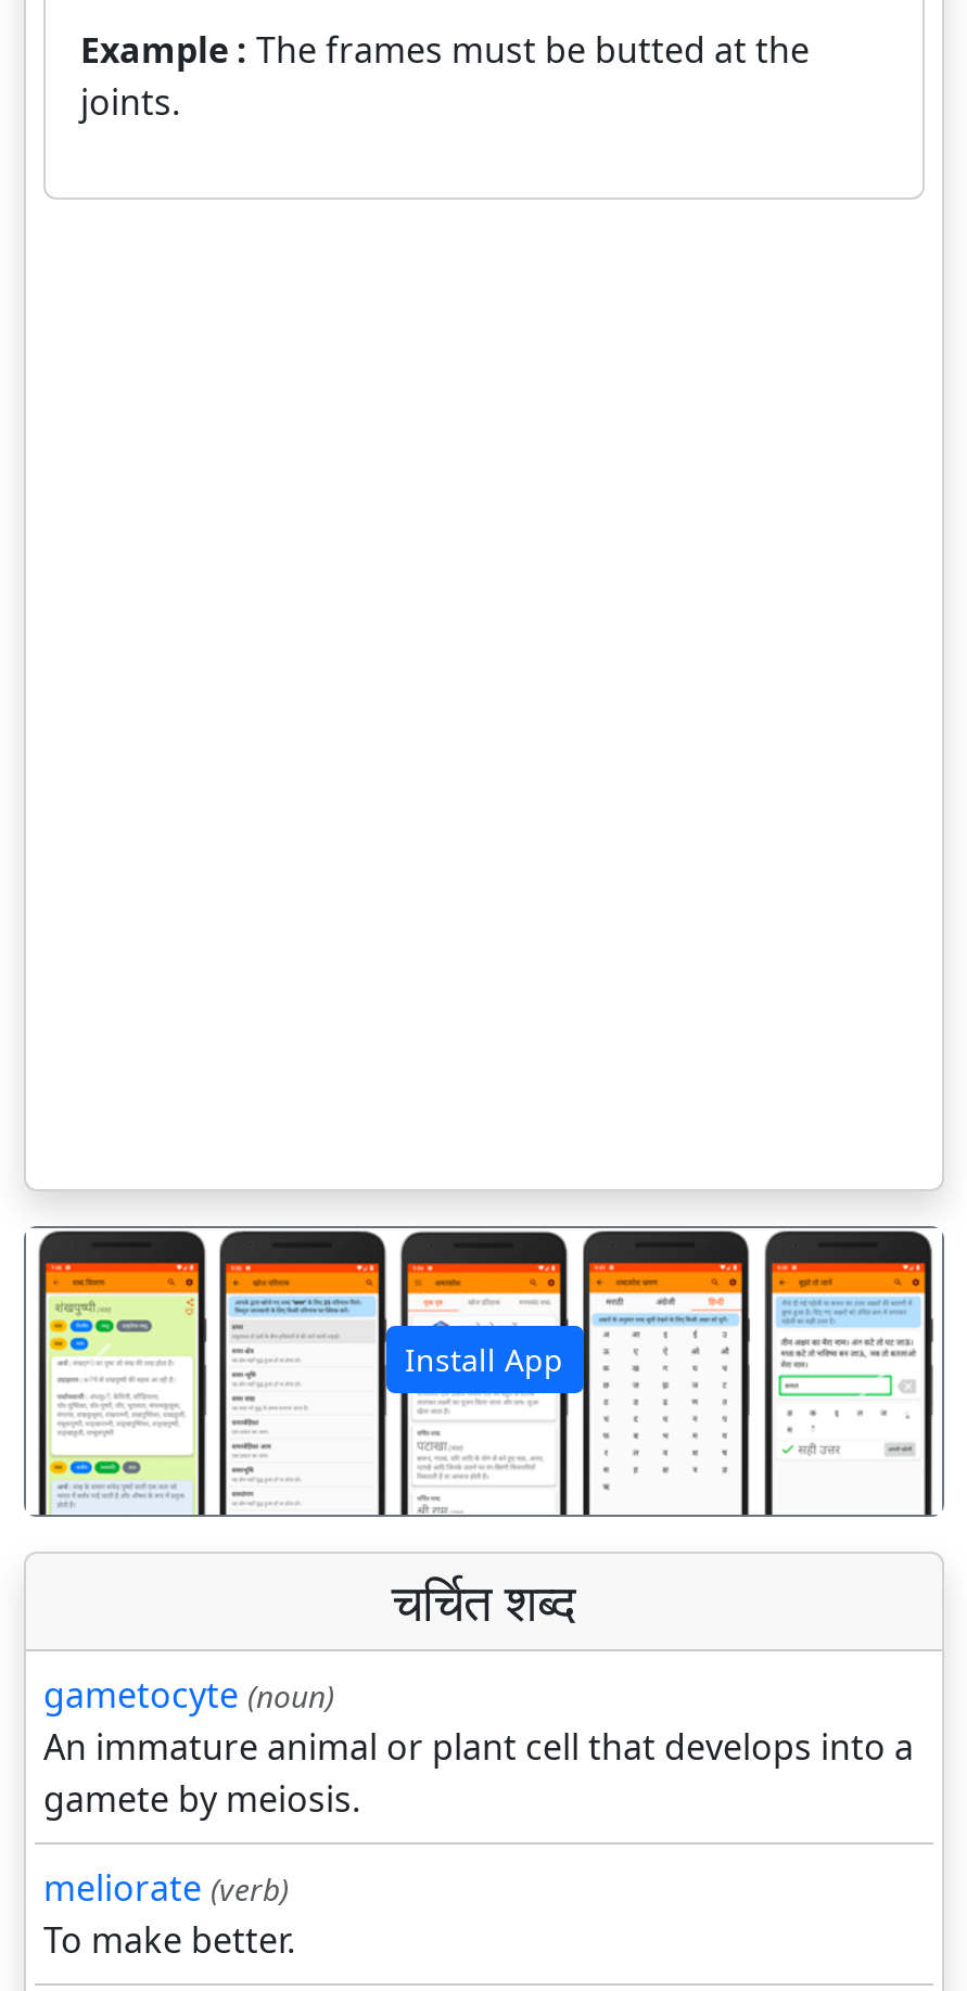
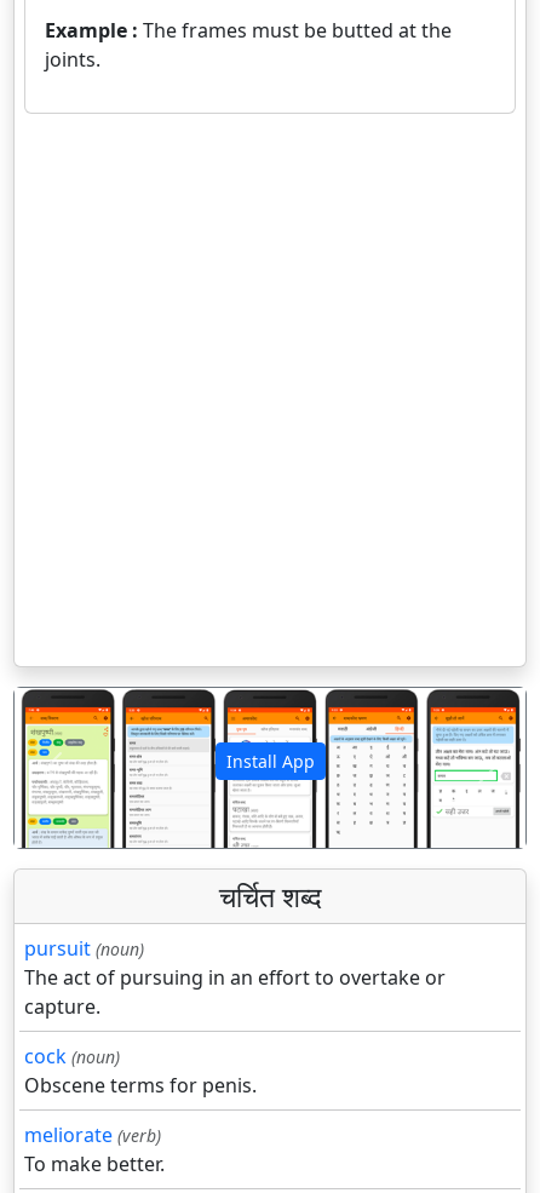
[43,1671,914,1823] gametocyte (noun) | An immature animal or plant cell that develops into a | gamete by meiosis. -> [24,935,446,1099] pursuit (noun) | The act of pursuing in an effort to overtake or | capture. | cock (noun) | Obscene terms for penis.

